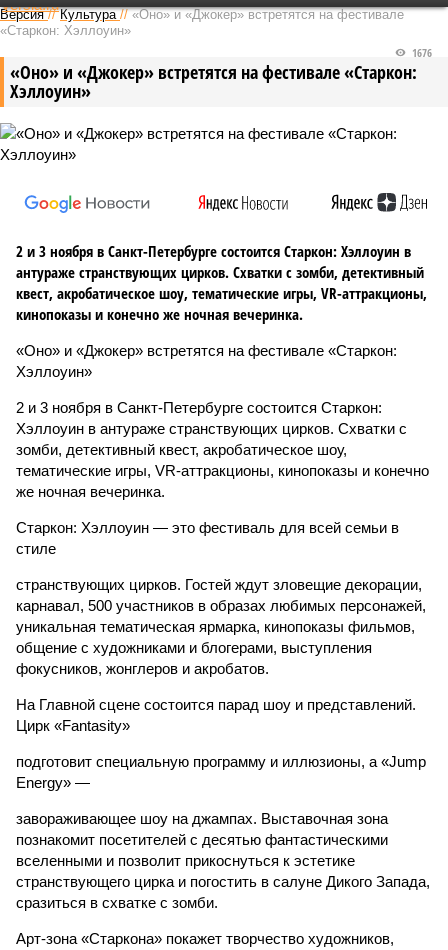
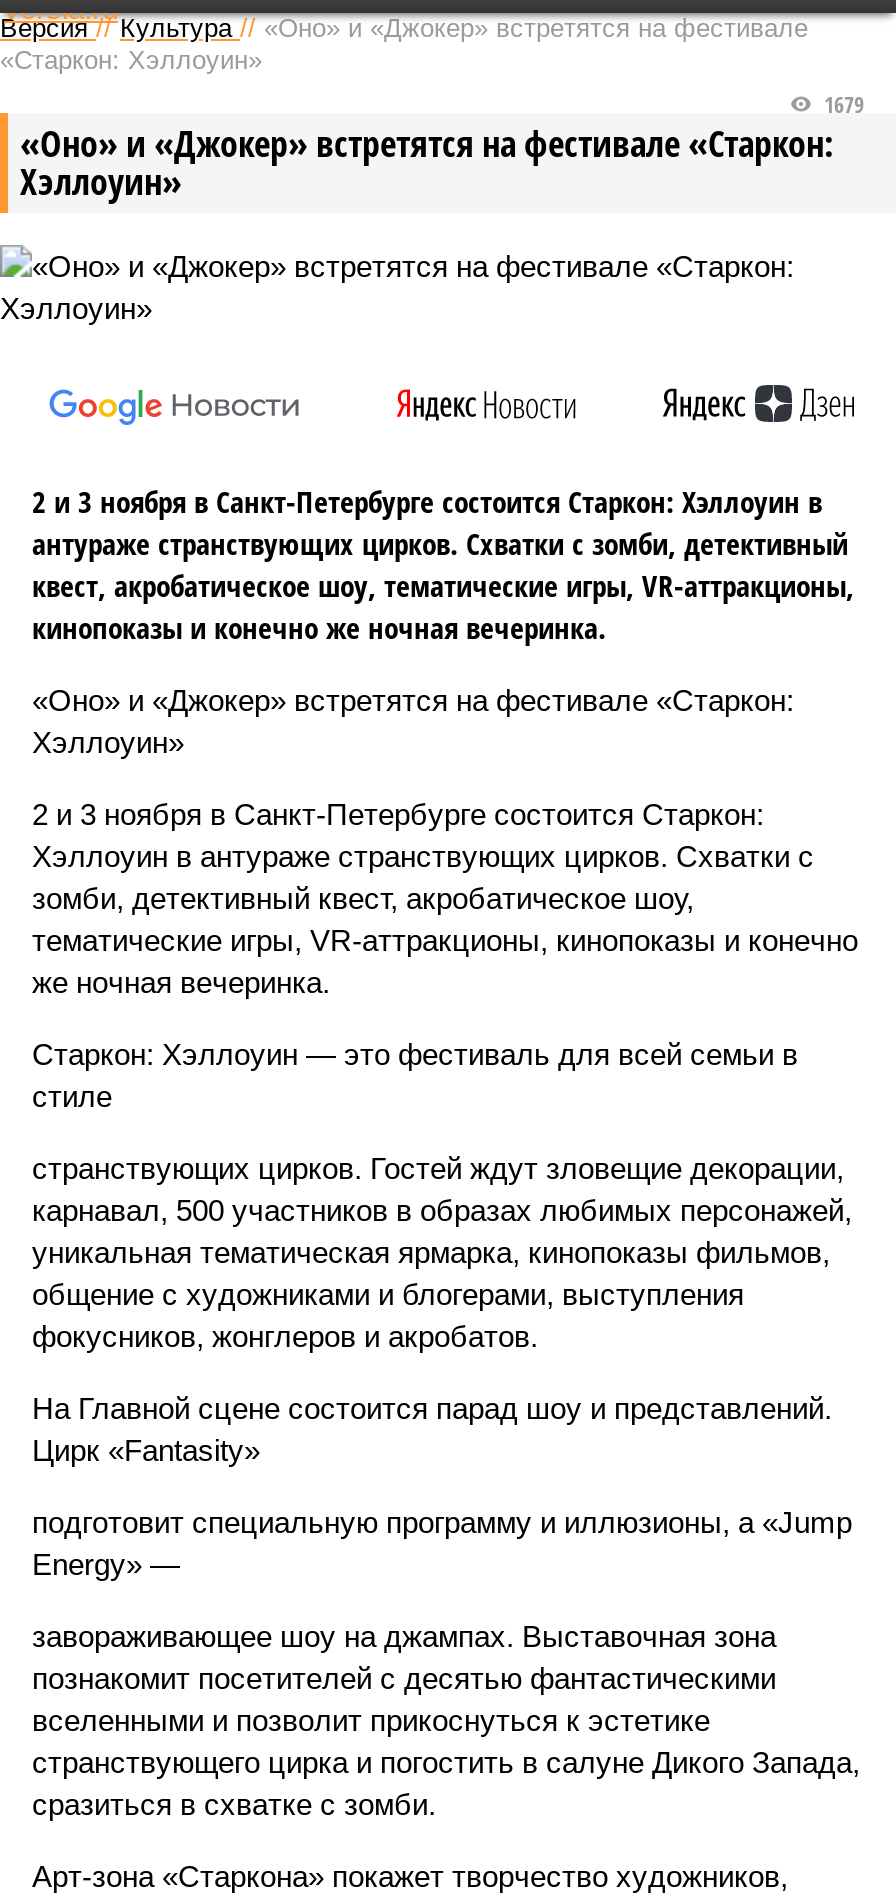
[409,45,432,60] 1676 -> [818,89,864,119] 1679

